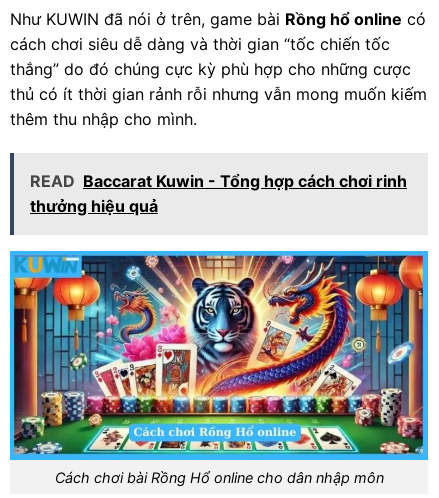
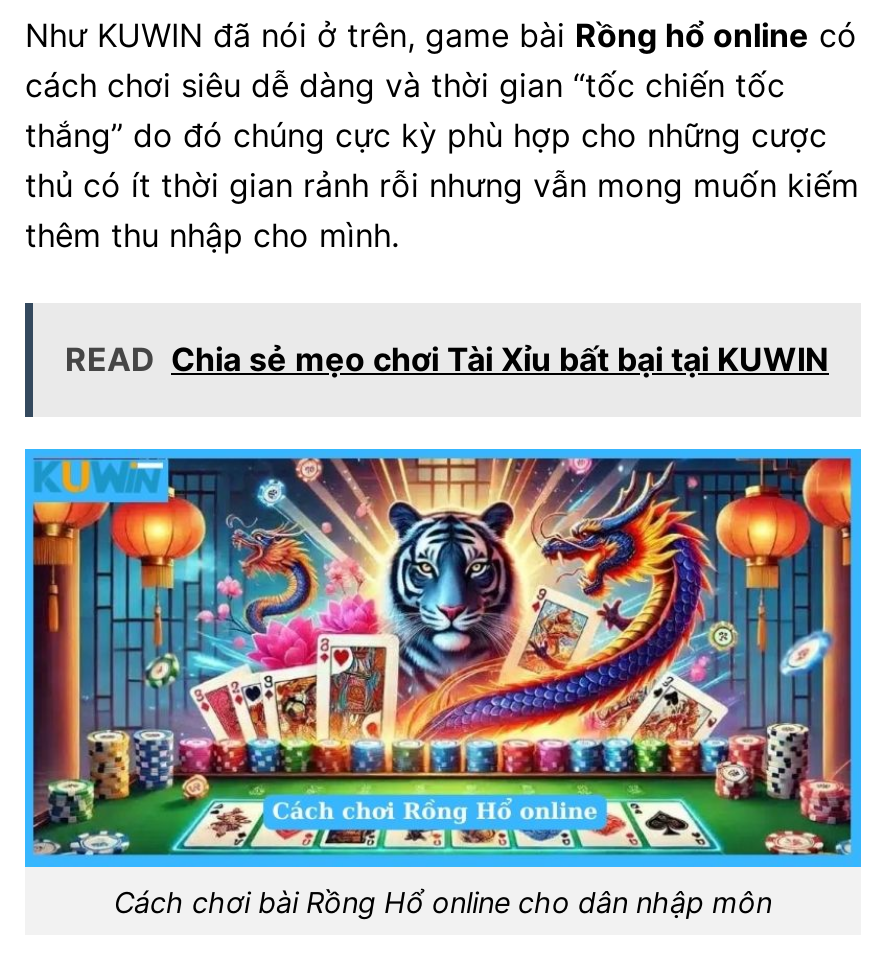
[30,171,407,216] READ Baccarat Kuwin - Tổng hợp cách chơi rinh | thưởng hiệu quả -> [65,339,829,379] READ Chia sẻ mẹo chơi Tài Xỉu bất bại tại KUWIN

